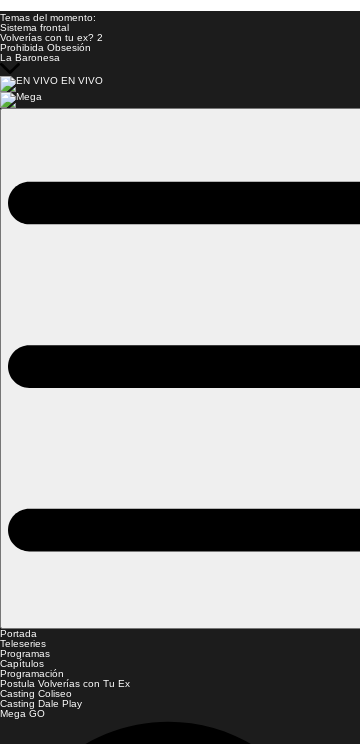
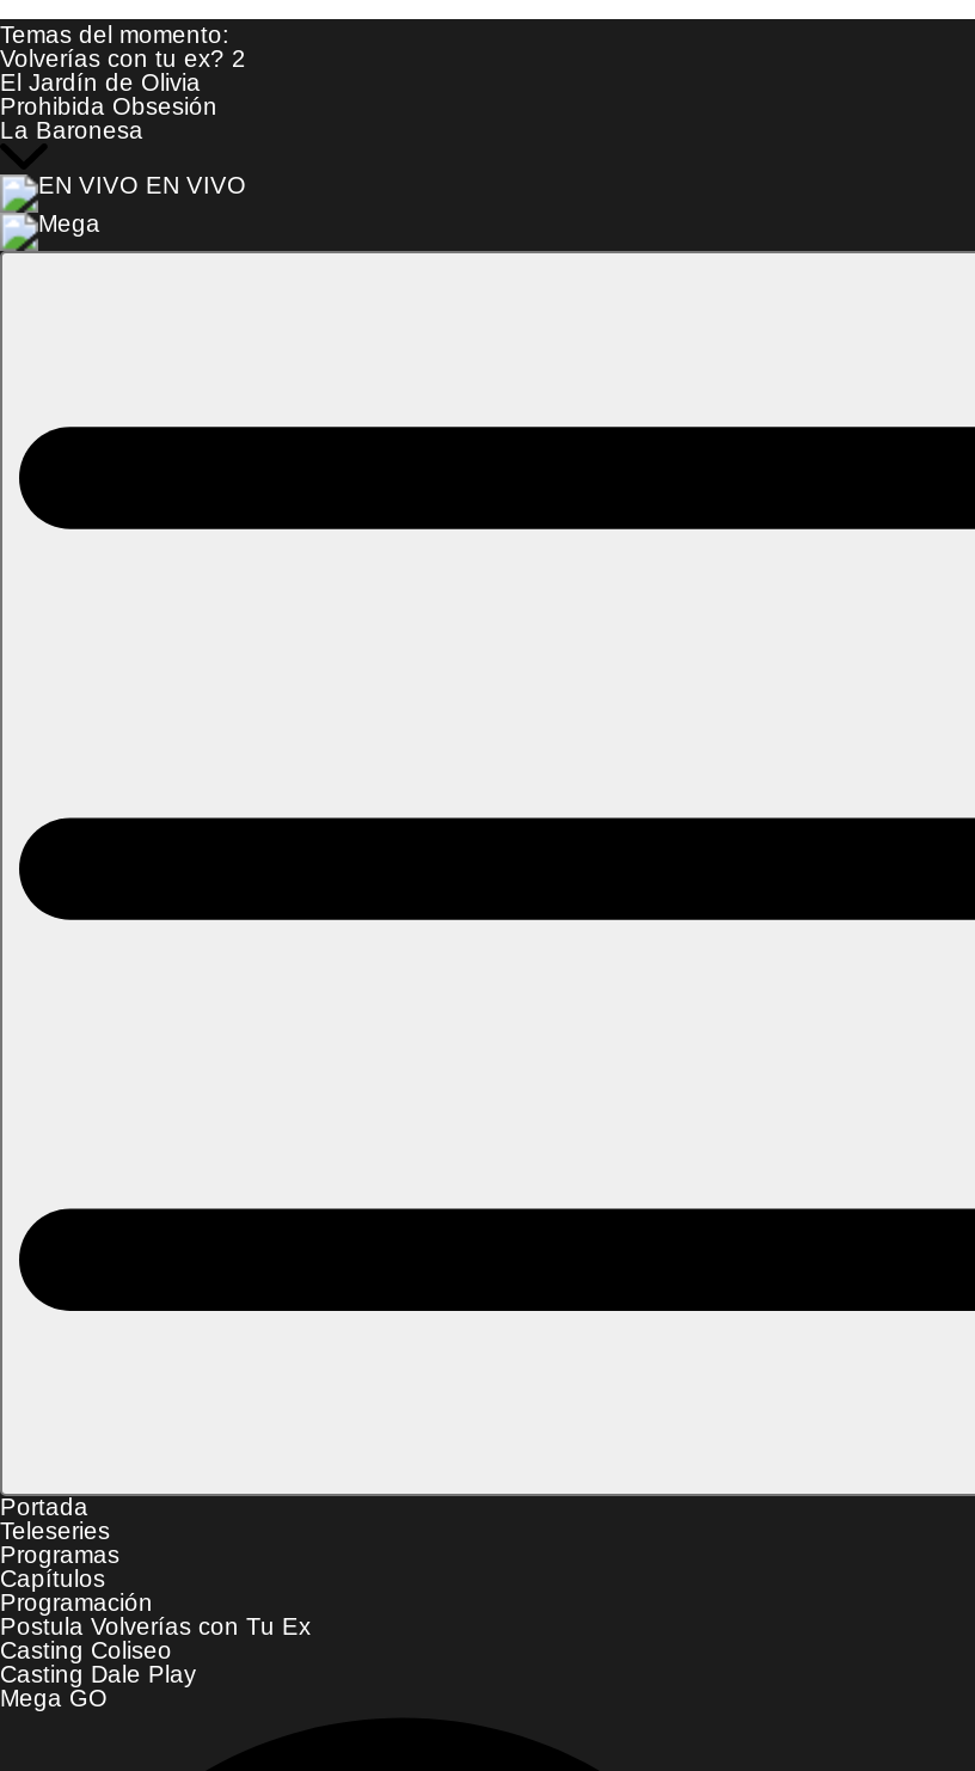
[0,22,69,33] Sistema frontal -> none
none -> [0,69,201,96] El Jardín de Olivia

